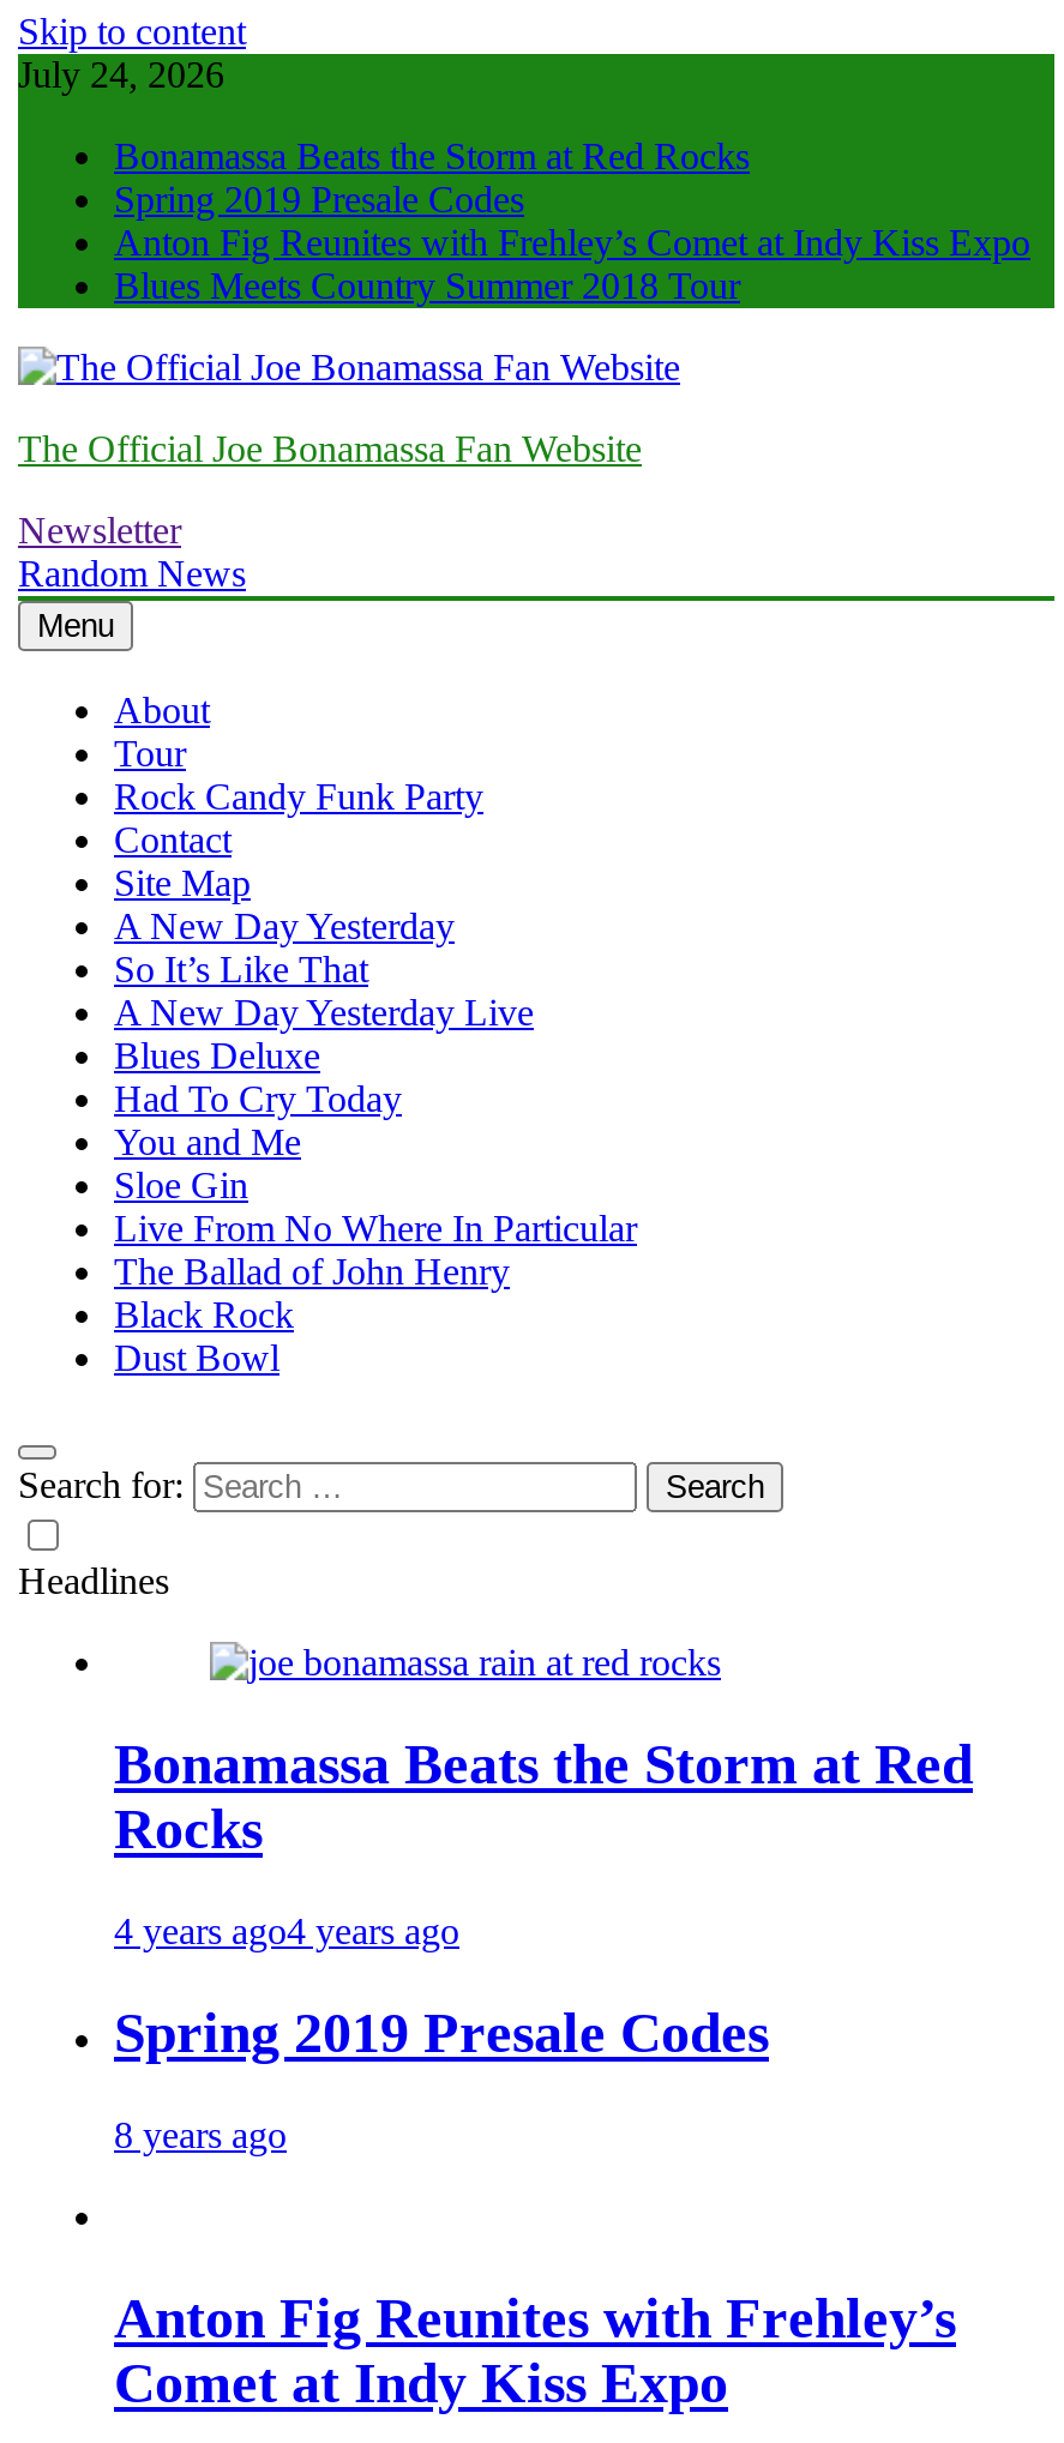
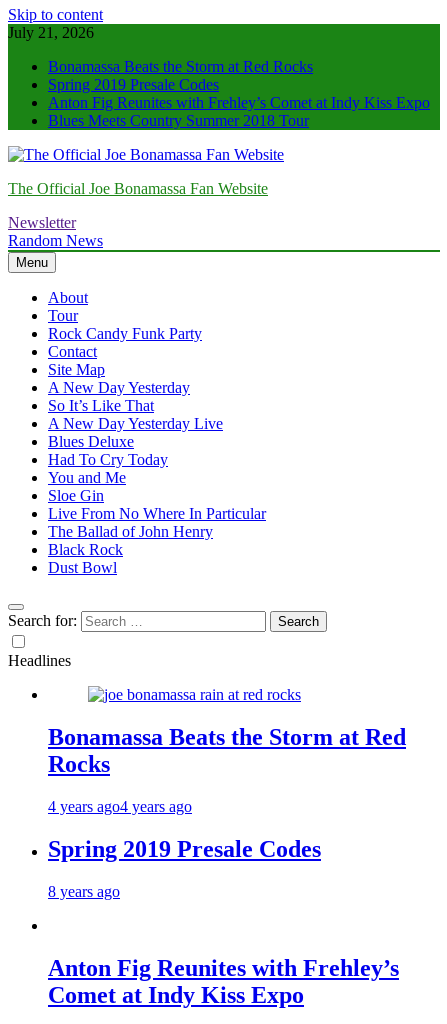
[18,54,224,95] July 24, 2026 -> [8,24,94,41] July 21, 2026

